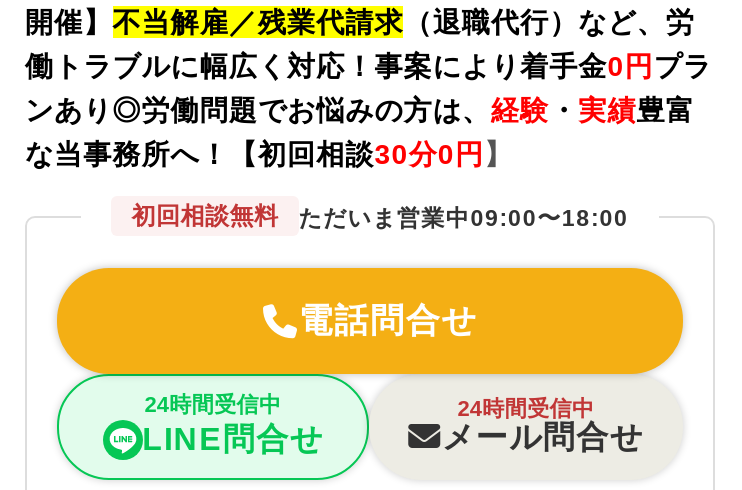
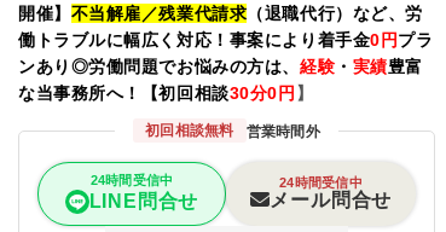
[299,204,629,340] ただいま営業中09:00〜18:00 | 電話問合せ -> [246,123,320,139] 営業時間外

